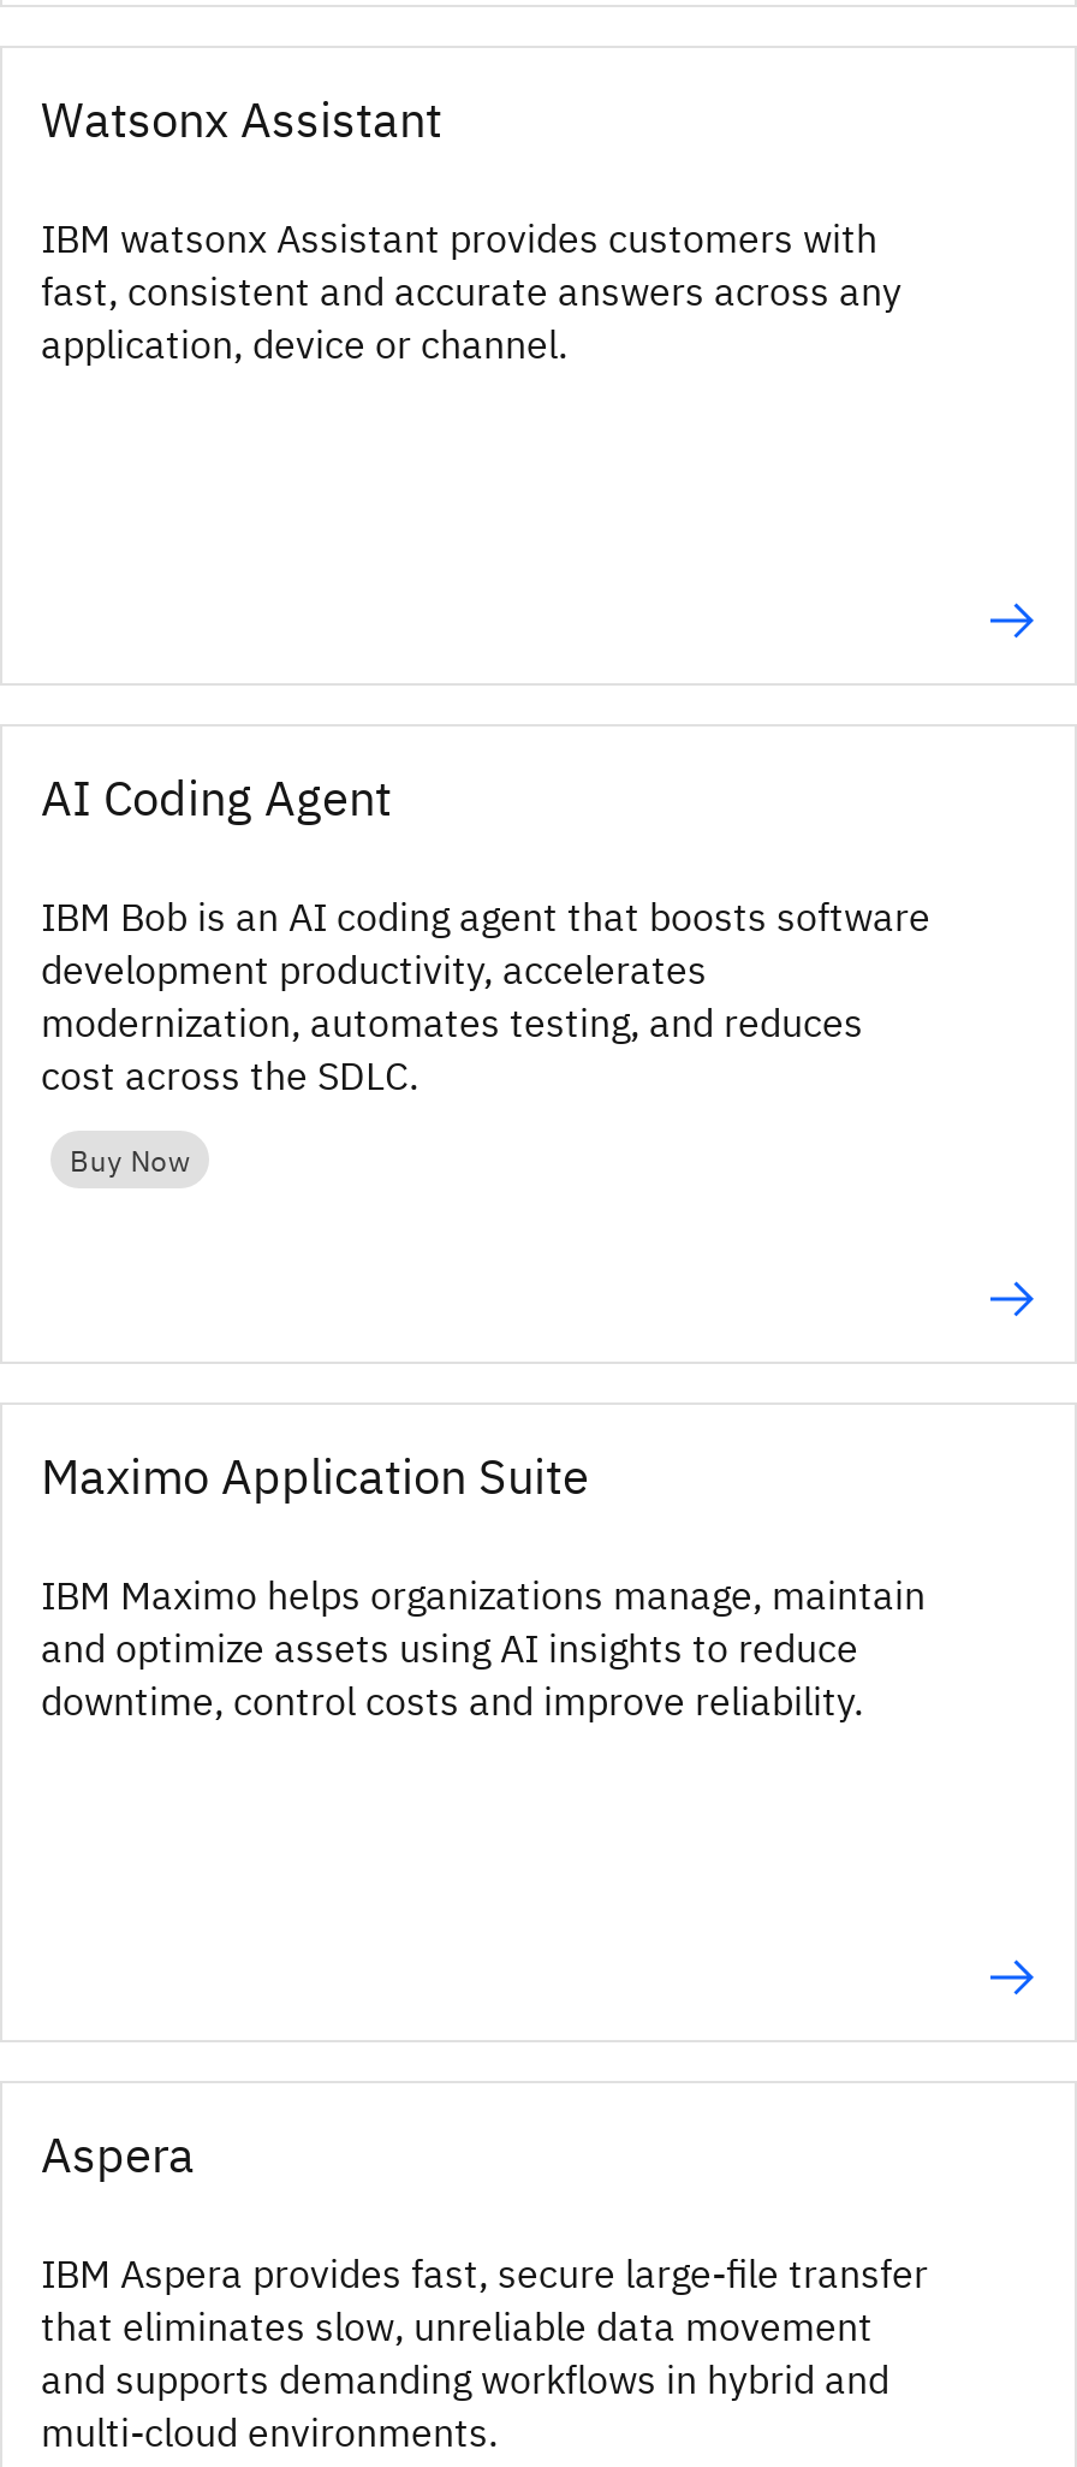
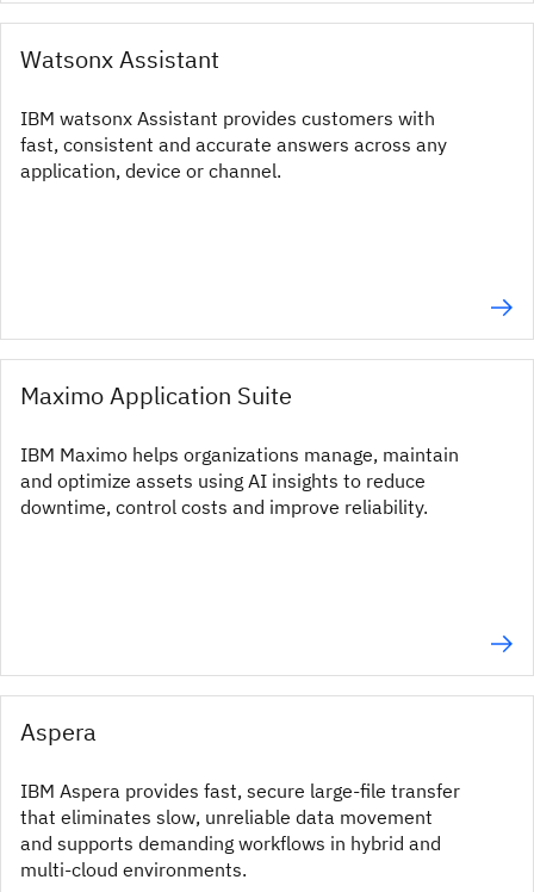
[41,765,930,1178] AI Coding Agent | IBM Bob is an AI coding agent that boosts software | development productivity, accelerates | modernization, automates testing, and reduces | cost across the SDLC. | Buy Now -> none

